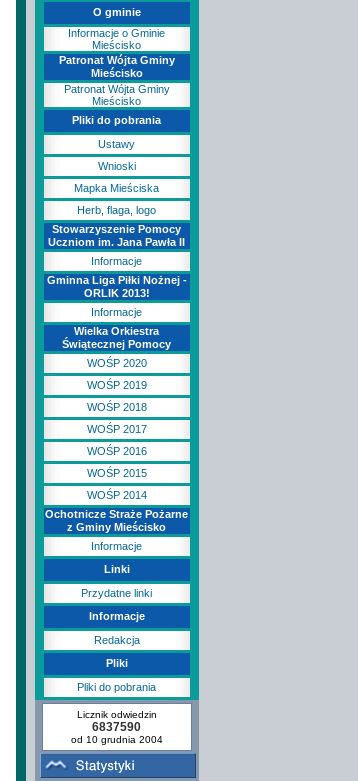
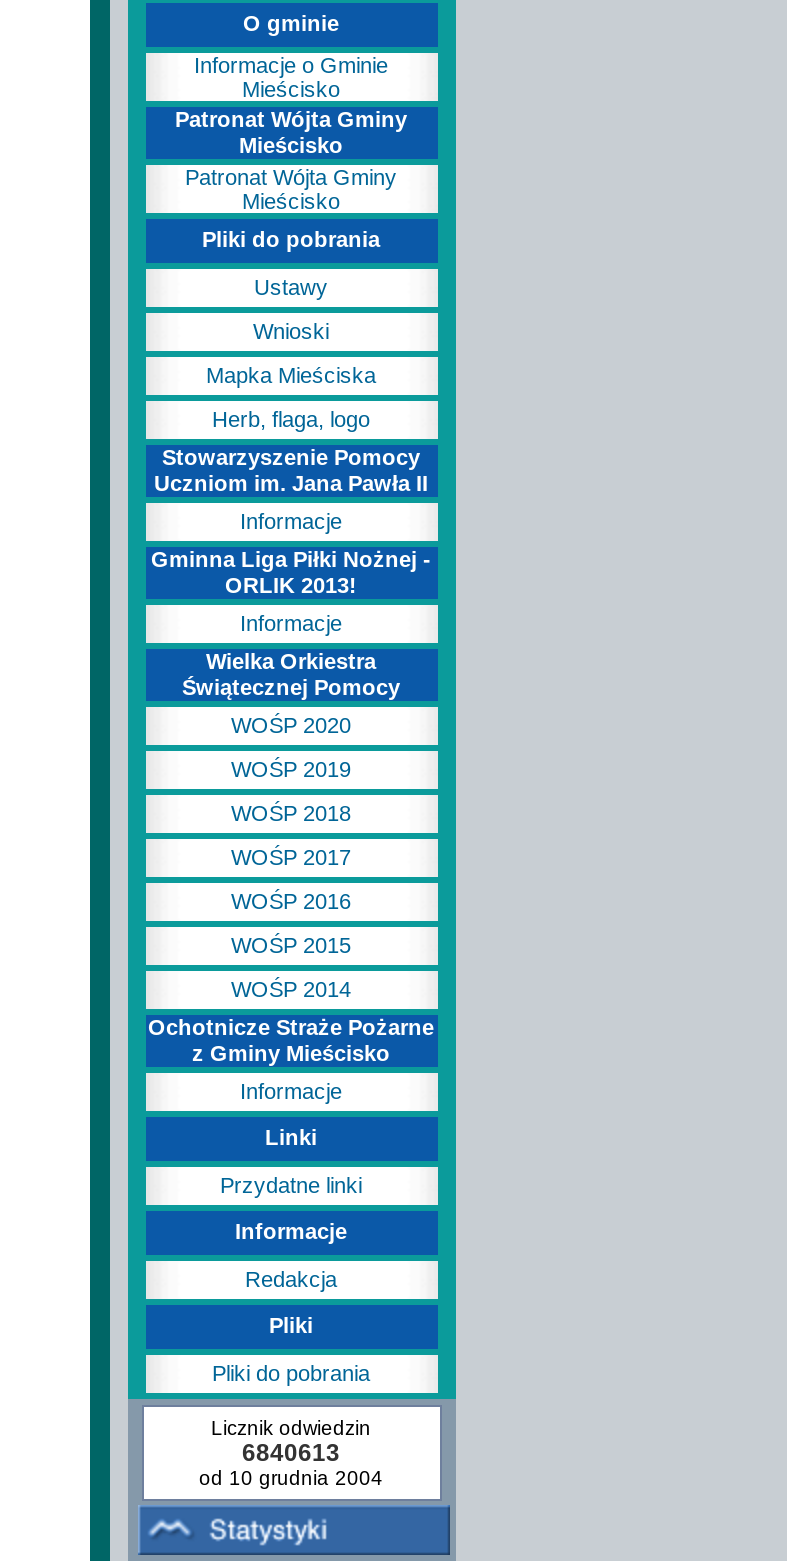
[92,720,141,734] 6837590 -> [242,1439,340,1467] 6840613

